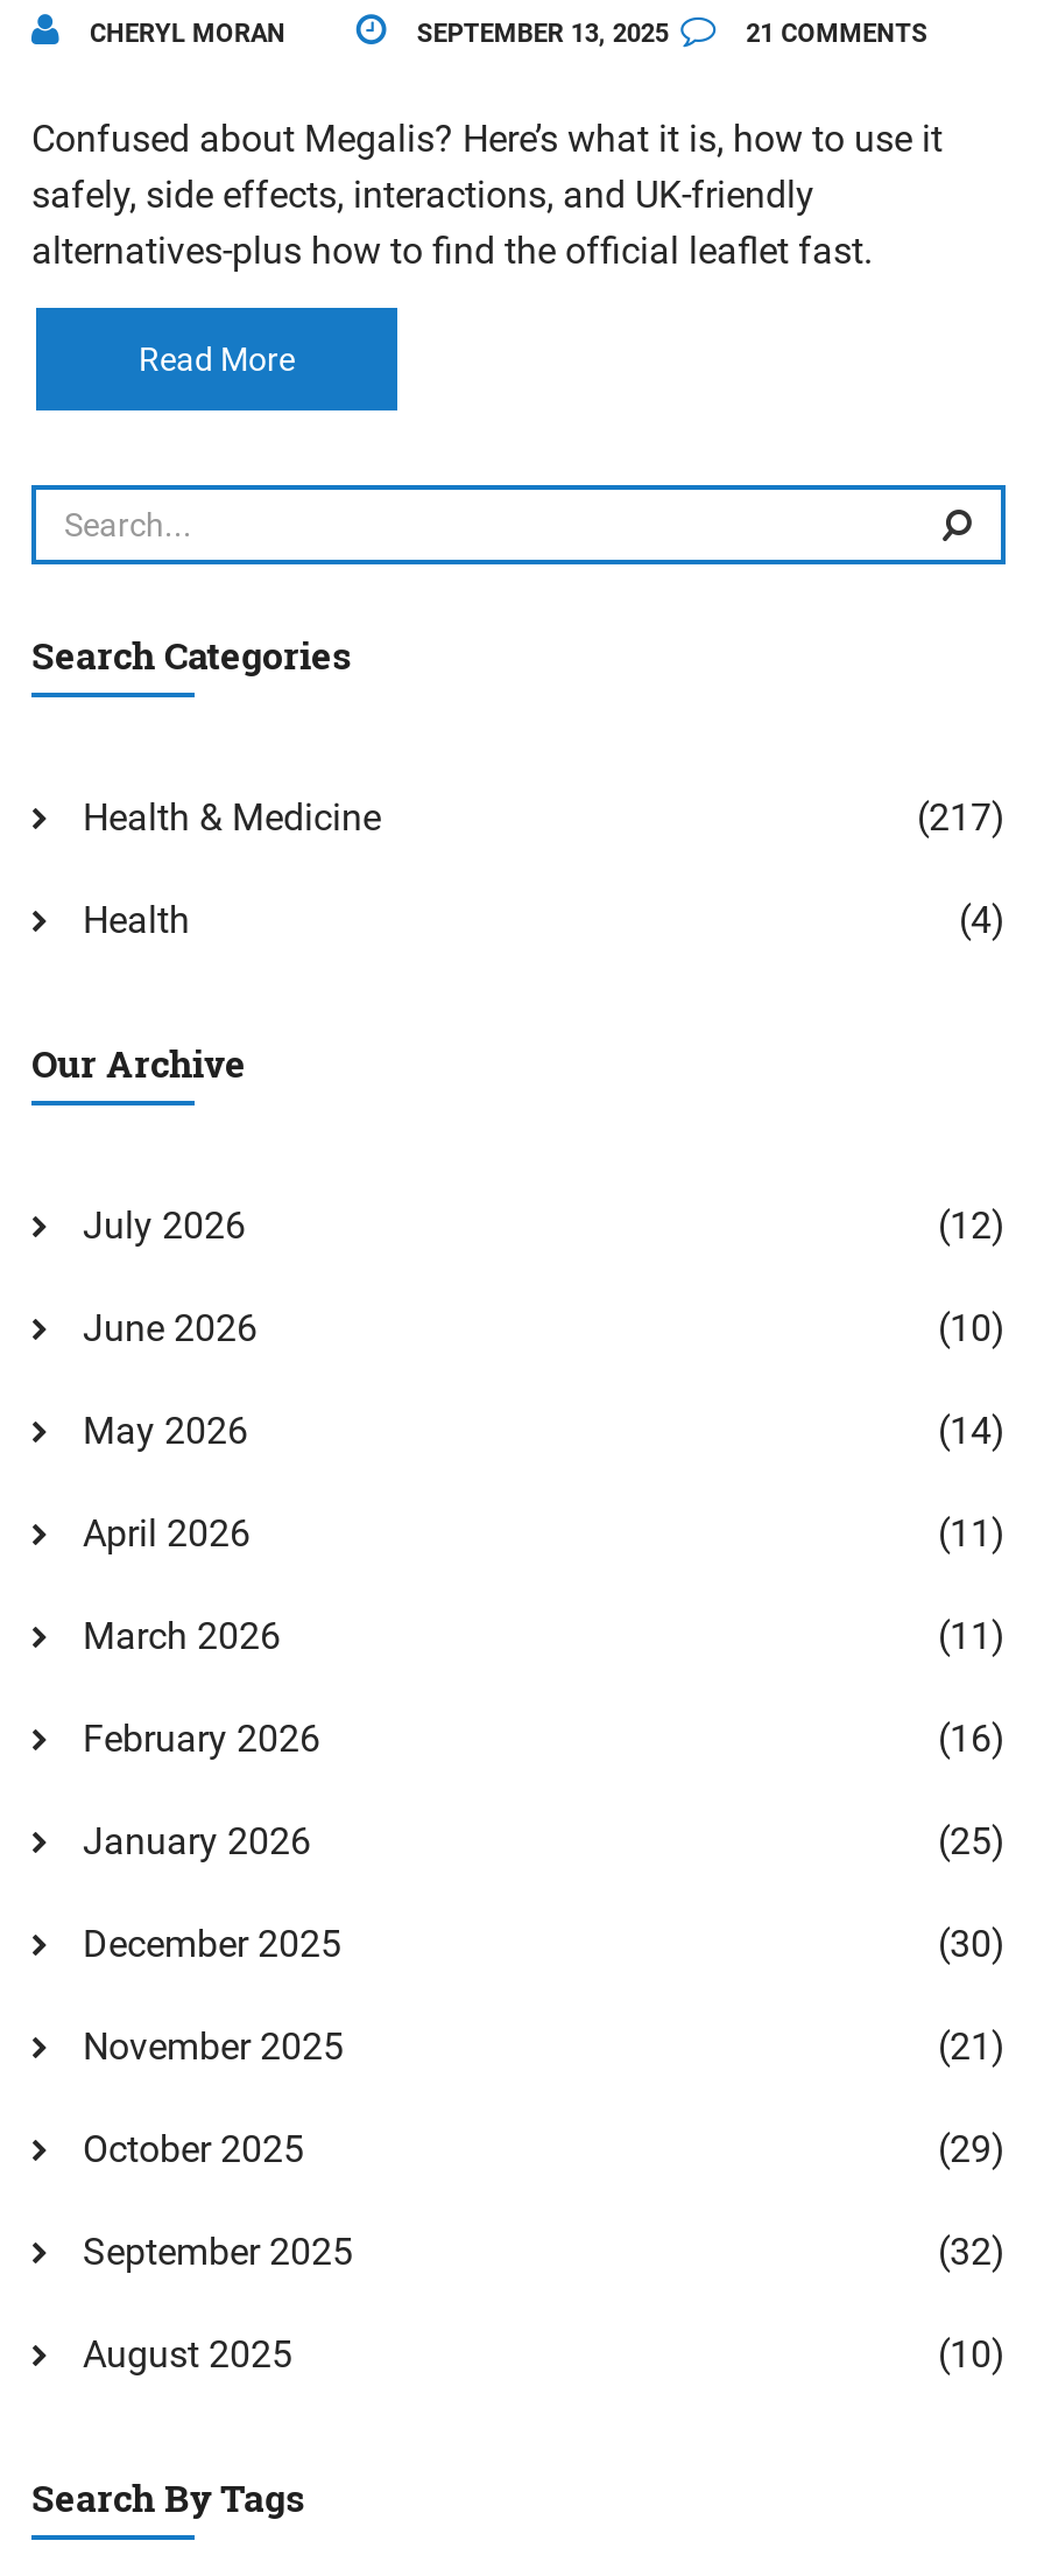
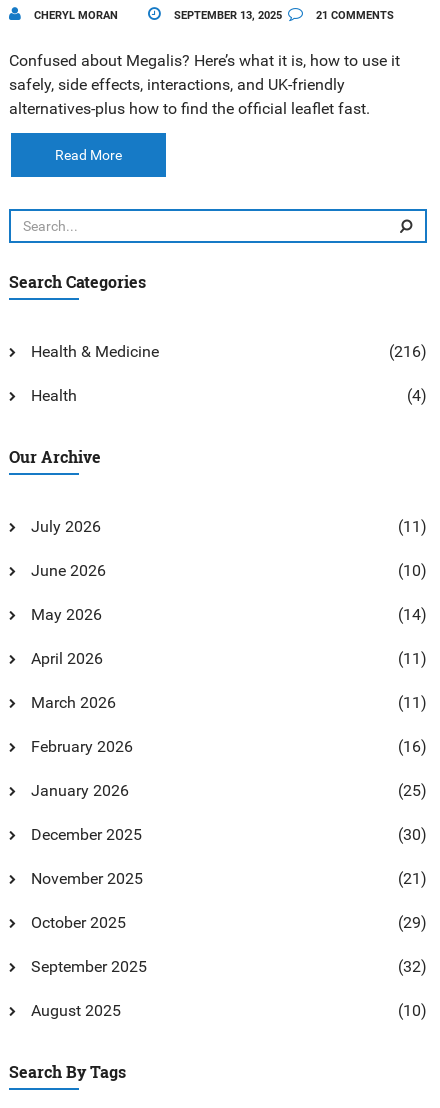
[917,795,1006,840] (217) -> [389,342,427,361] (216)
[938,1203,1006,1248] (12) -> [398,517,427,536] (11)

